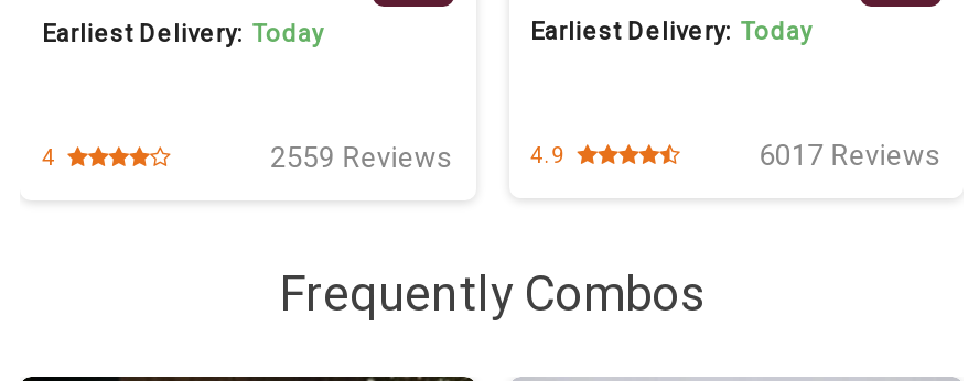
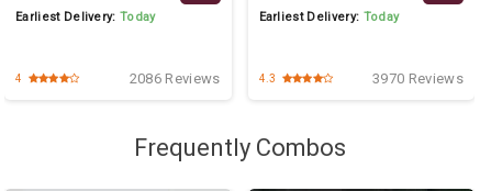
[271,141,453,174] 2559 Reviews -> [129,70,220,87] 2086 Reviews
[530,144,571,168] 4.9 -> [259,73,279,85] 4.3
[759,139,942,172] 6017 Reviews -> [373,70,464,87] 3970 Reviews

